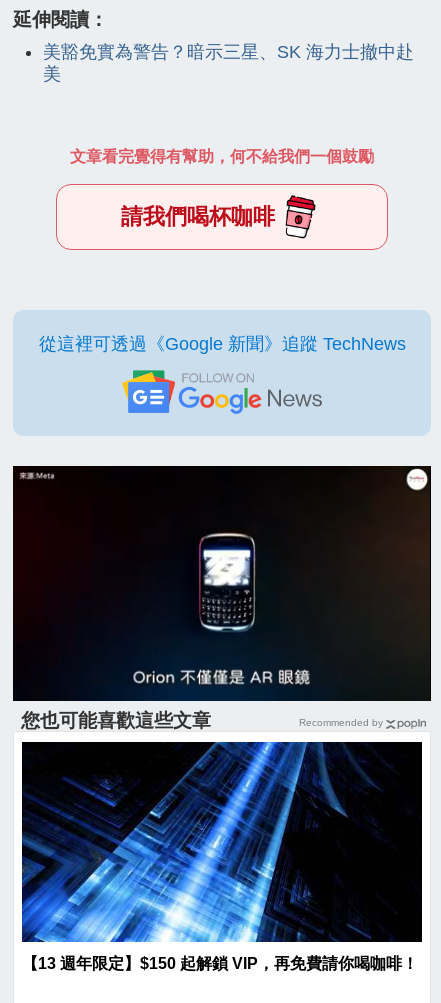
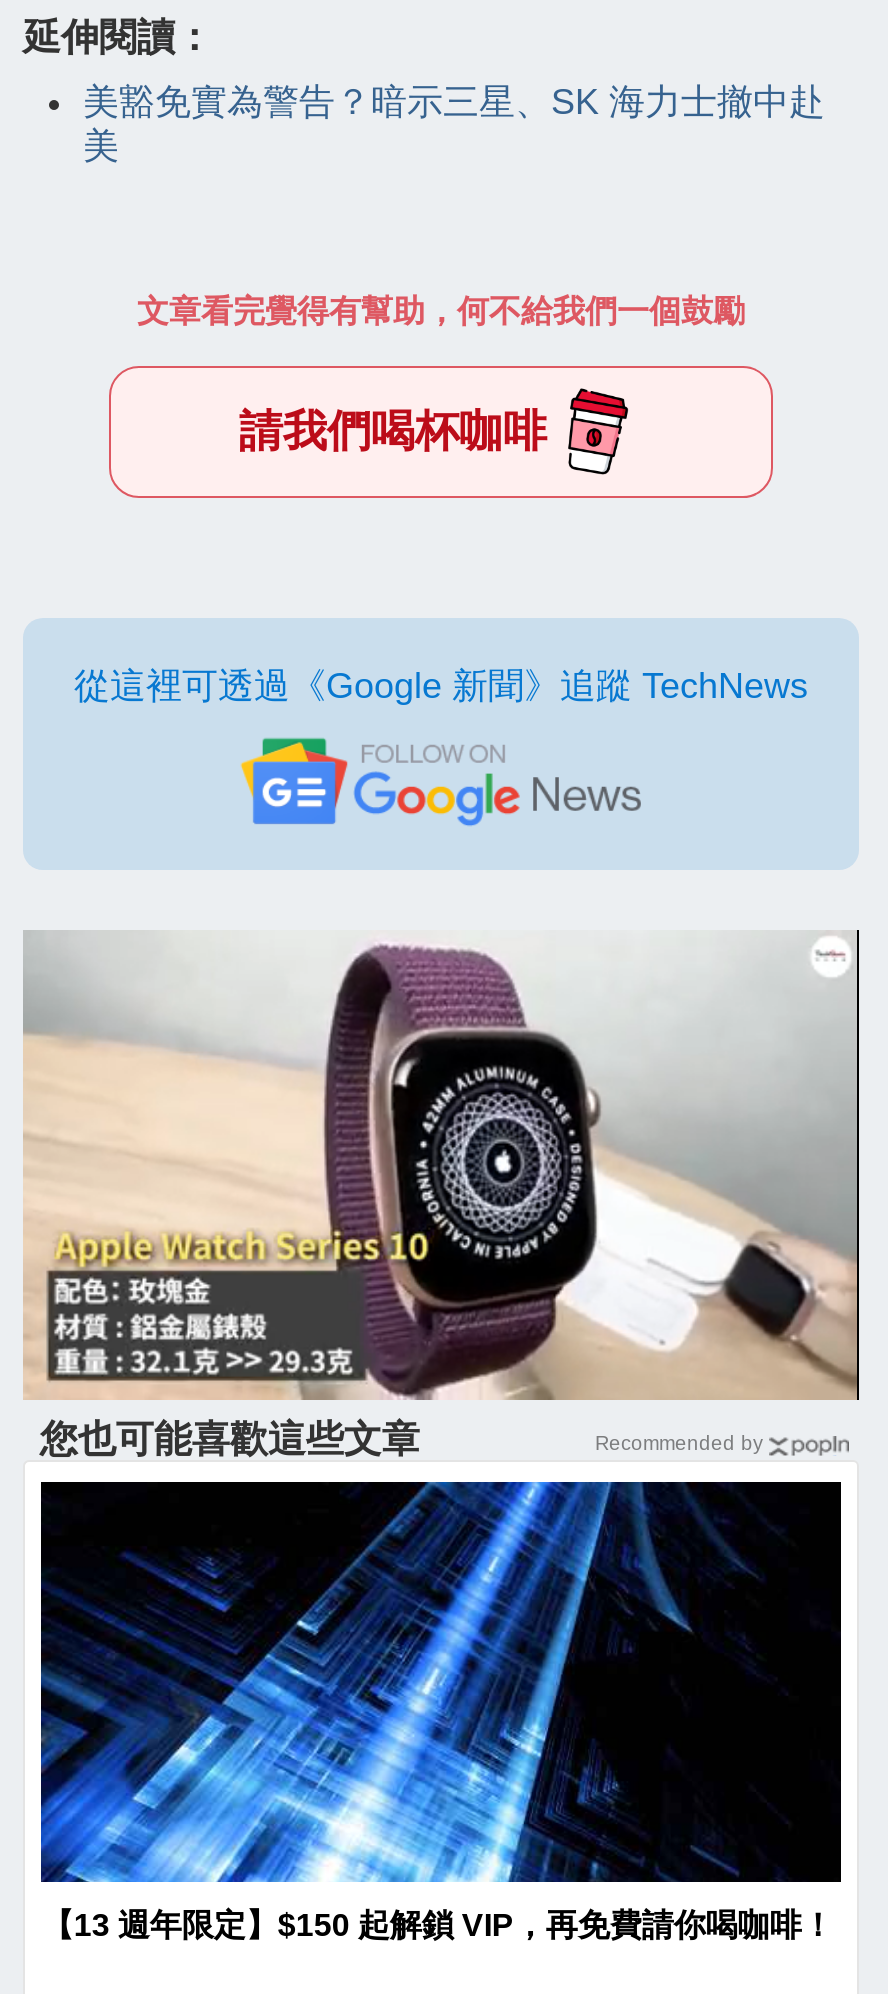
[12,465,431,702] [image] -> [23,930,859,1402] [image]

